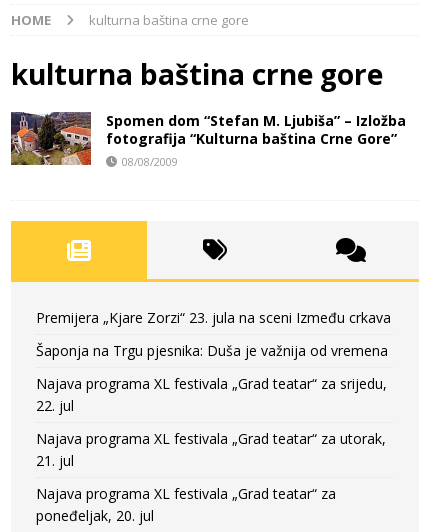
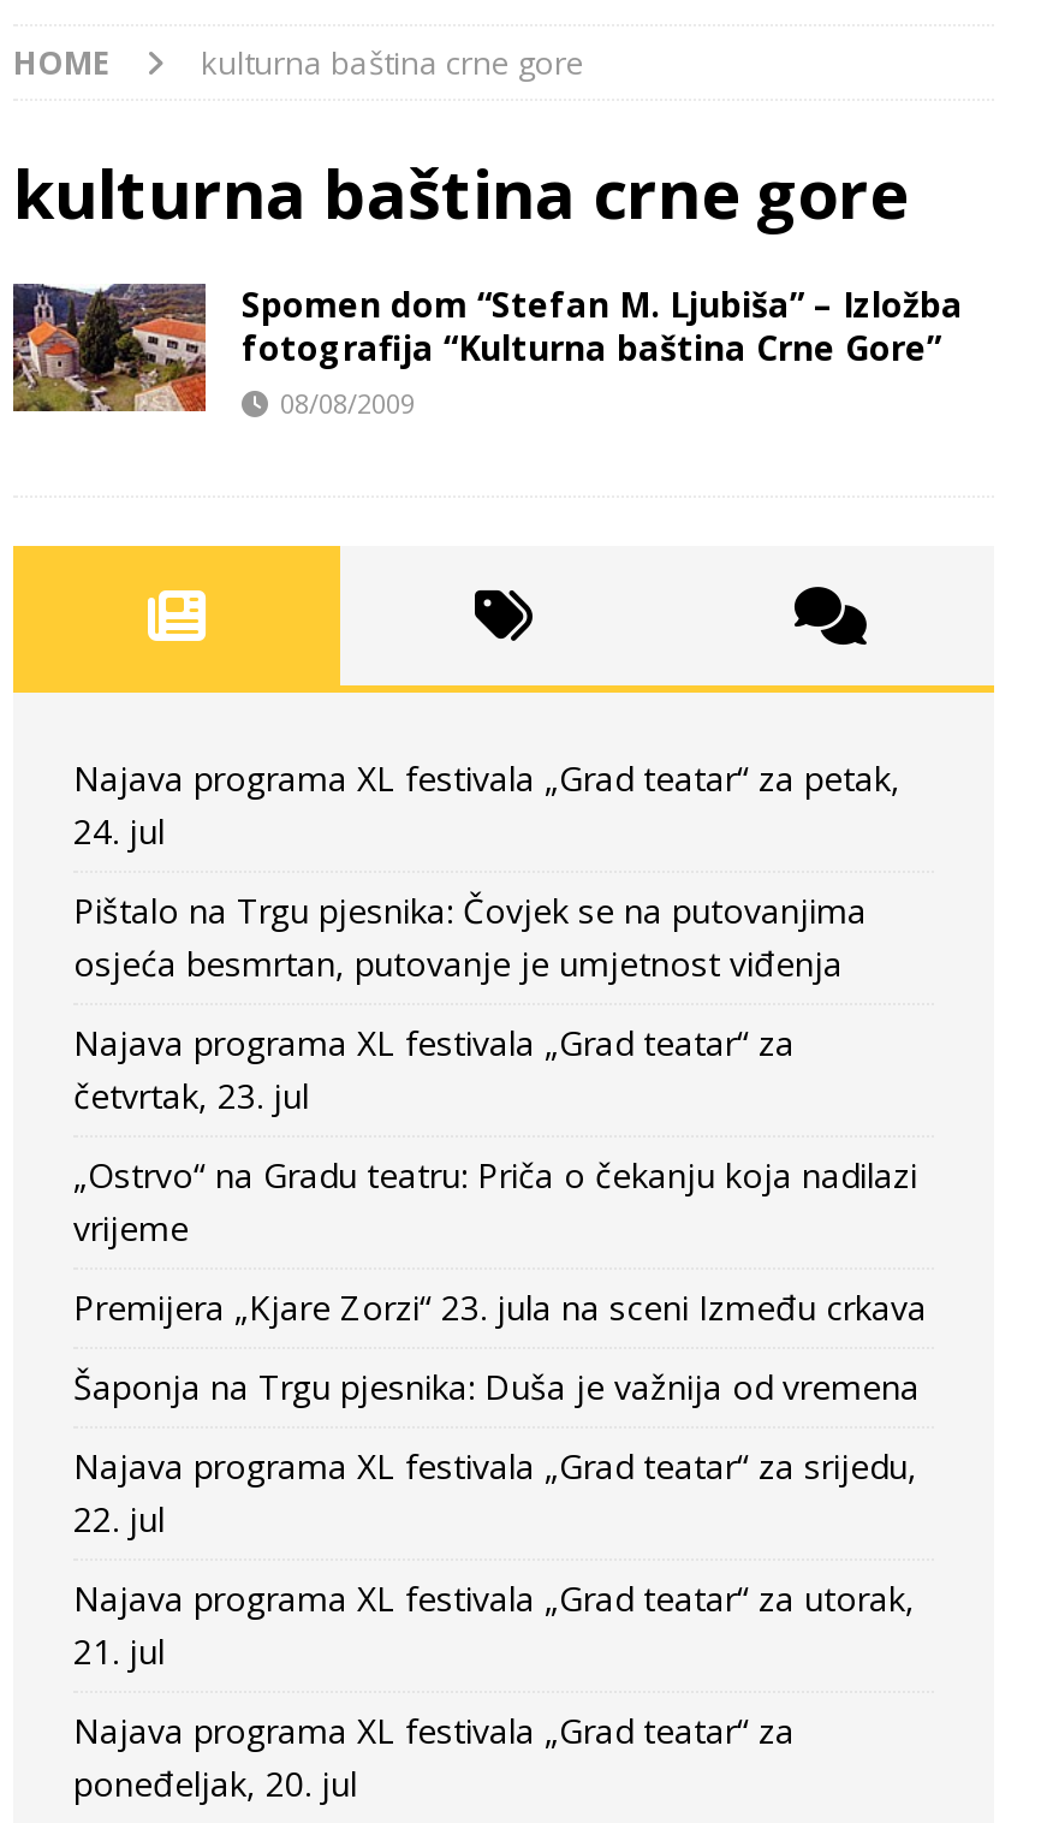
none -> [73,755,917,1251] Najava programa XL festivala „Grad teatar“ za petak, | 24. jul | Pištalo na Trgu pjesnika: Čovjek se na putovanjima | osjeća besmrtan, putovanje je umjetnost viđenja | Najava programa XL festivala „Grad teatar“ za | četvrtak, 23. jul | „Ostrvo“ na Gradu teatru: Priča o čekanju koja nadilazi | vrijeme

